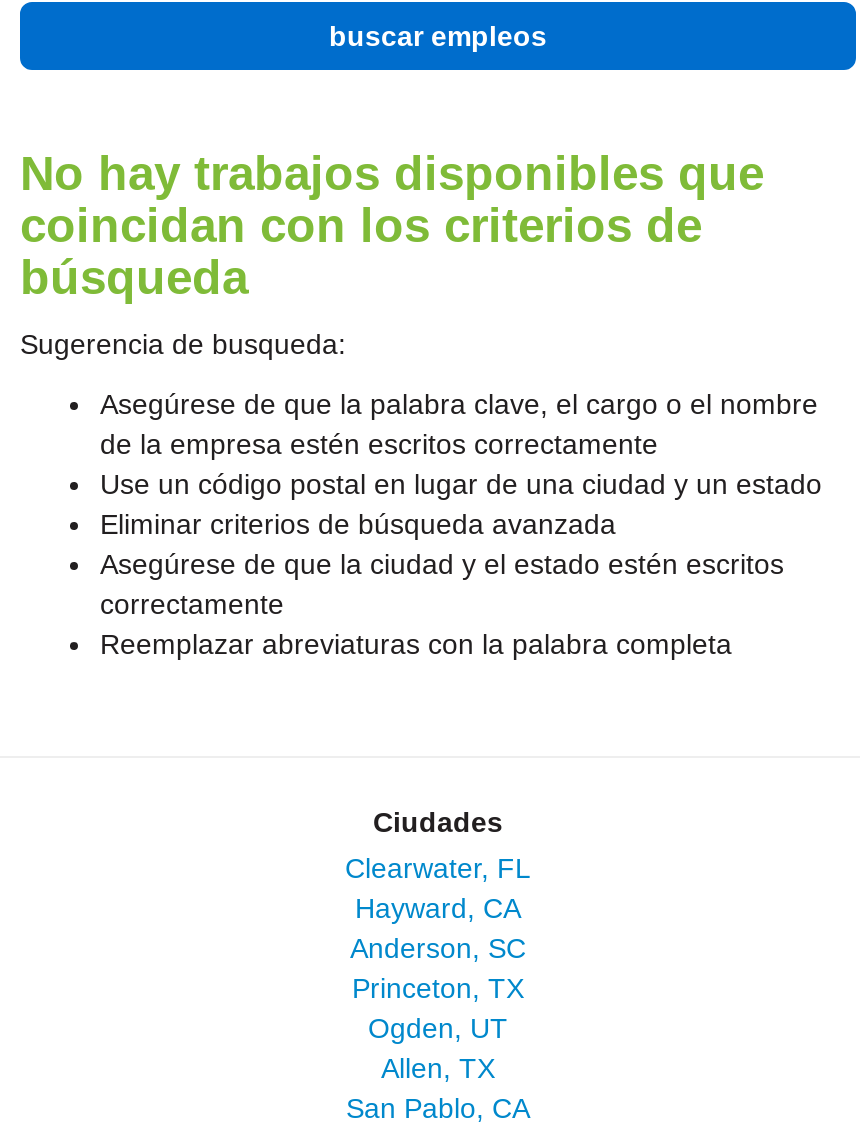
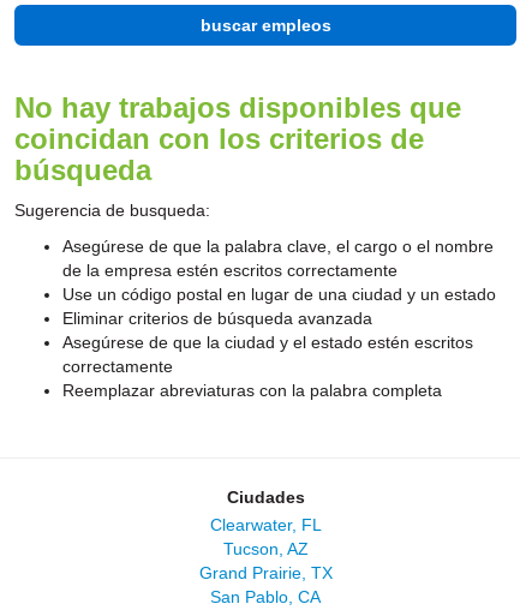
[350,892,526,1084] Hayward, CA | Anderson, SC | Princeton, TX | Ogden, UT | Allen, TX -> [199,539,332,582] Tucson, AZ | Grand Prairie, TX

